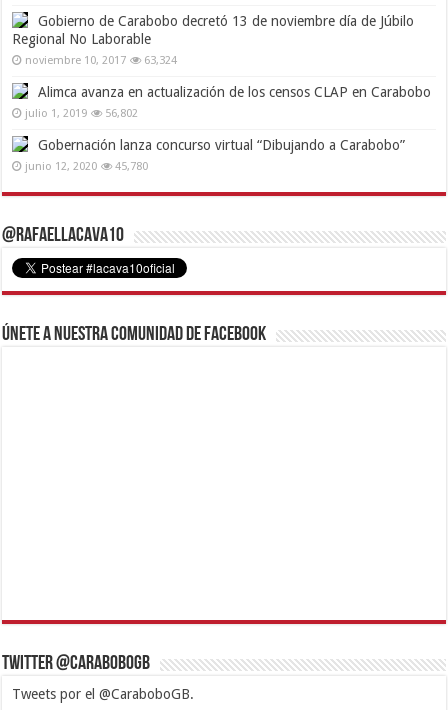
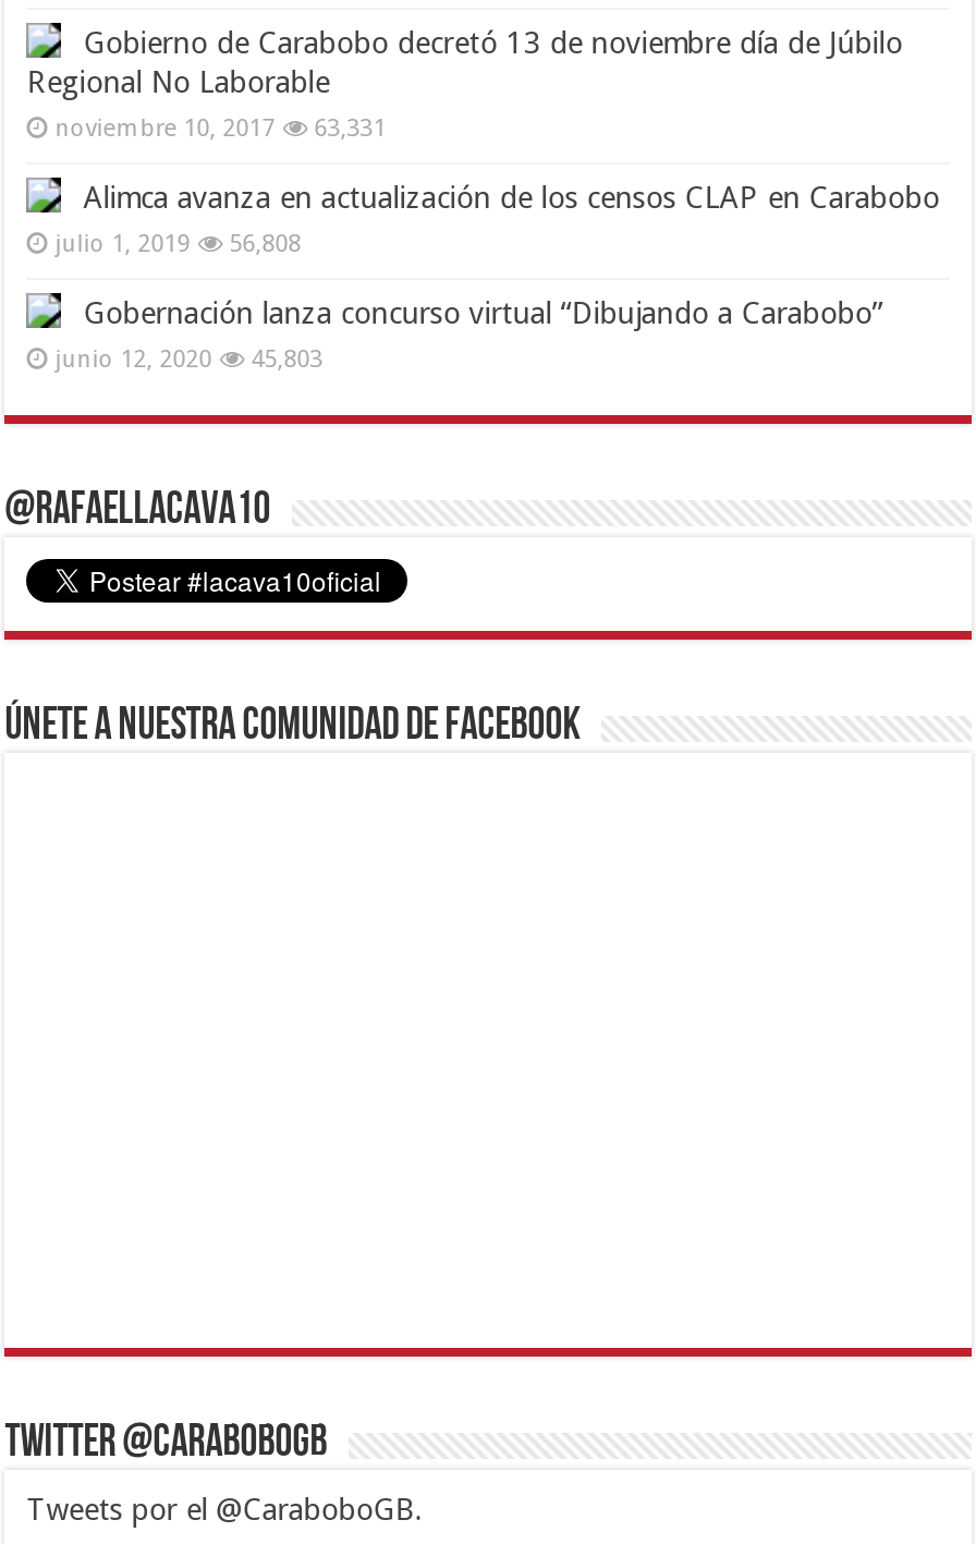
[25,54,177,67] noviembre 10, 2017 63,324 -> [55,114,386,142] noviembre 10, 2017 63,331
[25,107,138,120] julio 1, 2019 56,802 -> [55,229,301,257] julio 1, 2019 56,808
[25,160,148,173] junio 12, 2020 45,780 -> [55,345,323,373] junio 12, 2020 45,803

